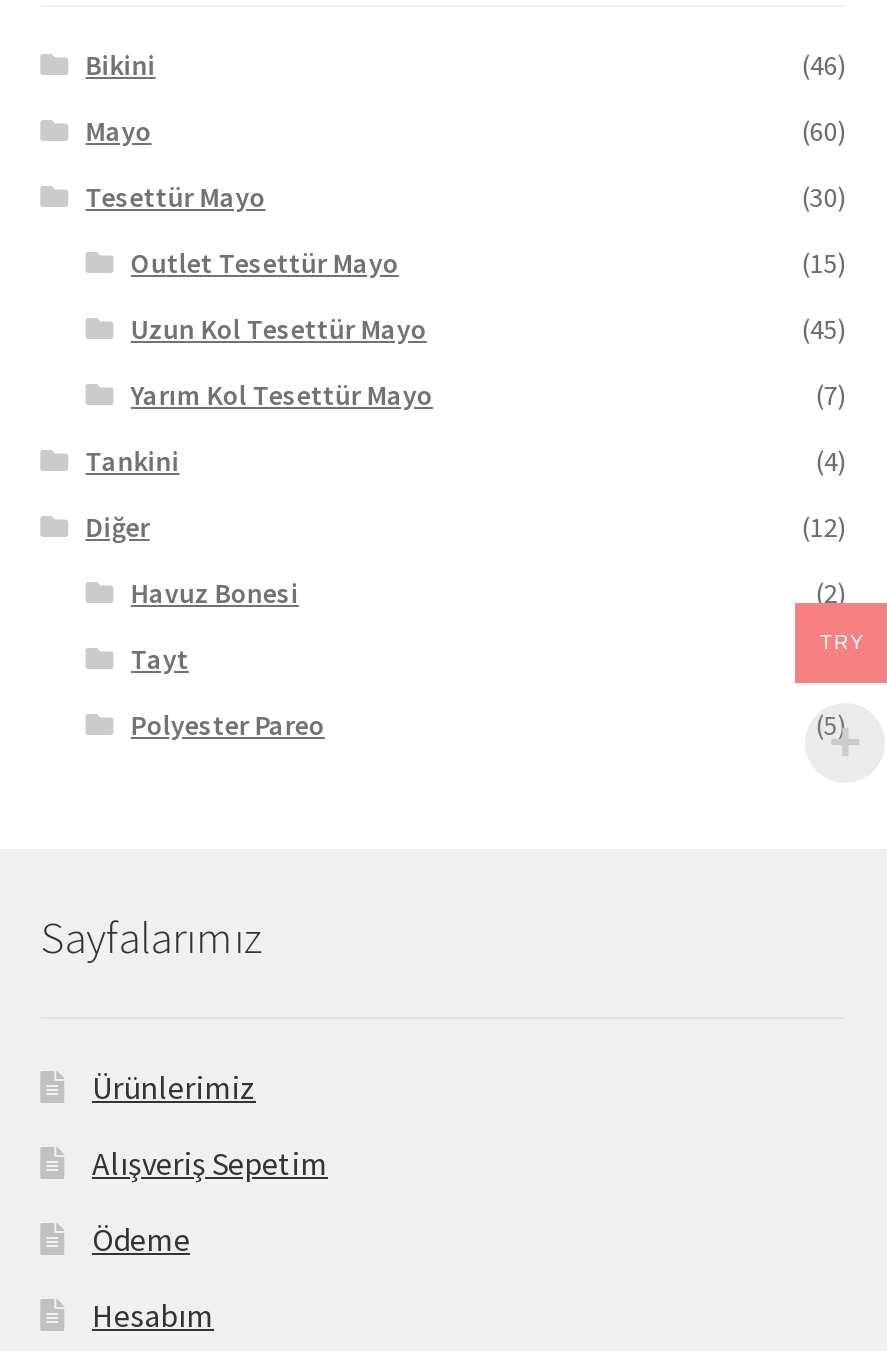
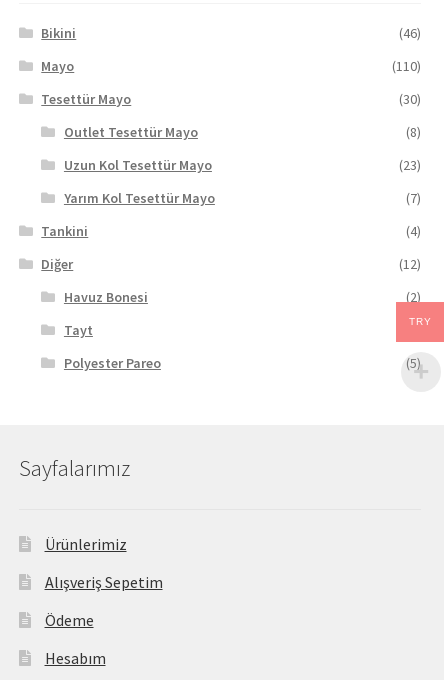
[802,112,846,148] (60) -> [392,57,421,75] (110)
[802,244,846,280] (15) -> [406,123,421,141] (8)
[802,310,846,346] (45) -> [399,156,421,174] (23)

